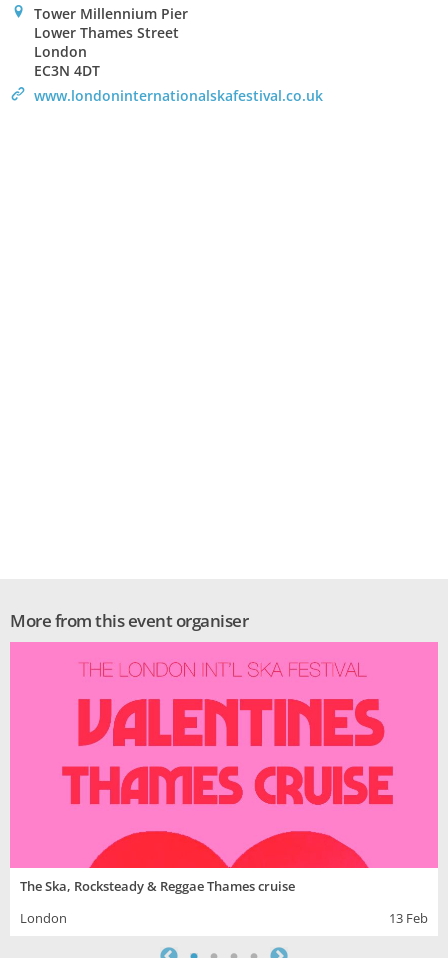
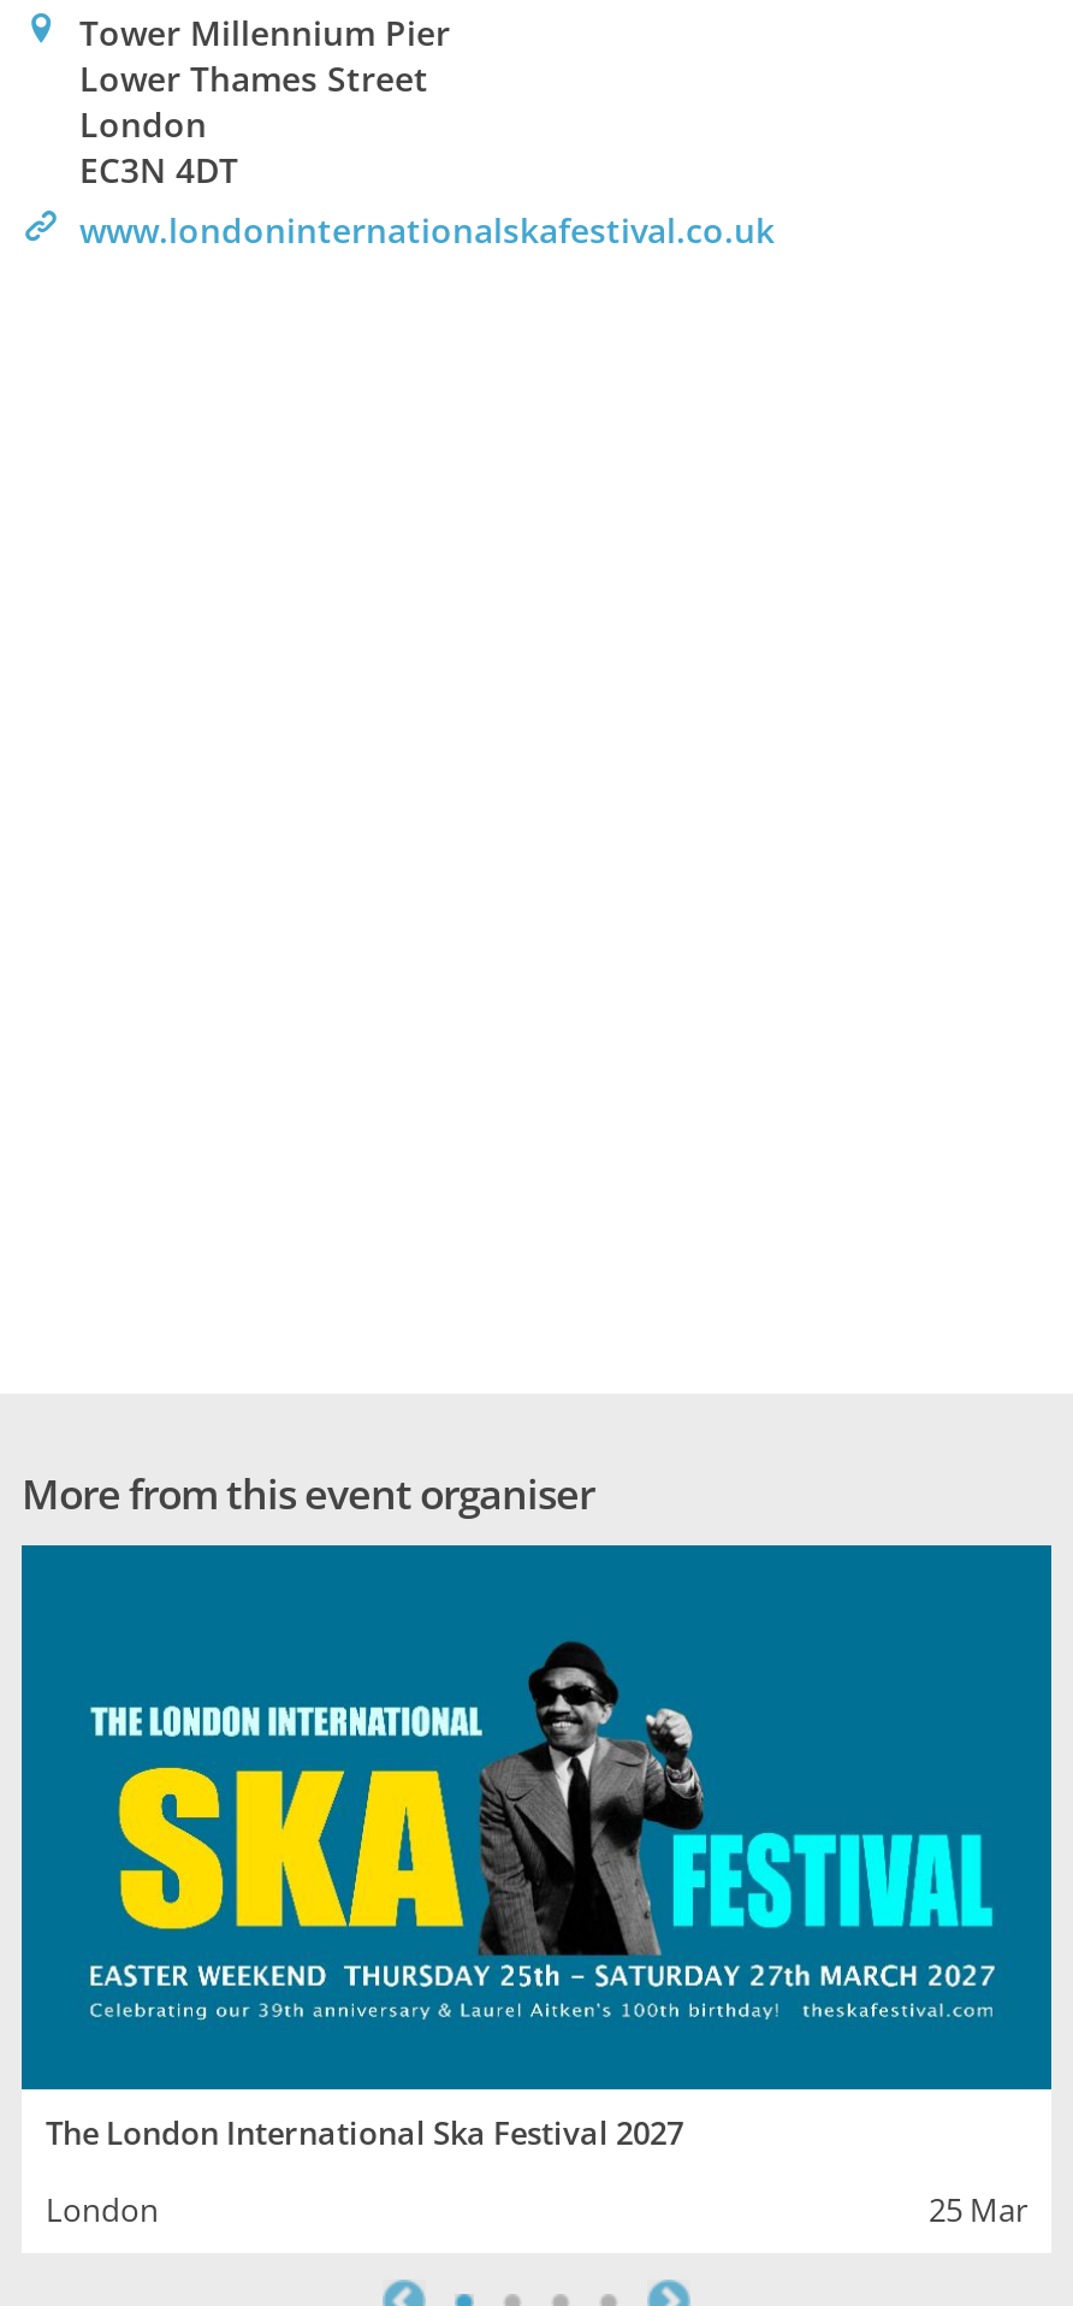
[10,642,438,895] [image] | The Ska, Rocksteady & Reggae Thames cruise -> [19,1543,1054,2156] [image] | The London International Ska Festival 2027
[389,909,428,927] 13 Feb -> [929,2189,1027,2233] 25 Mar

